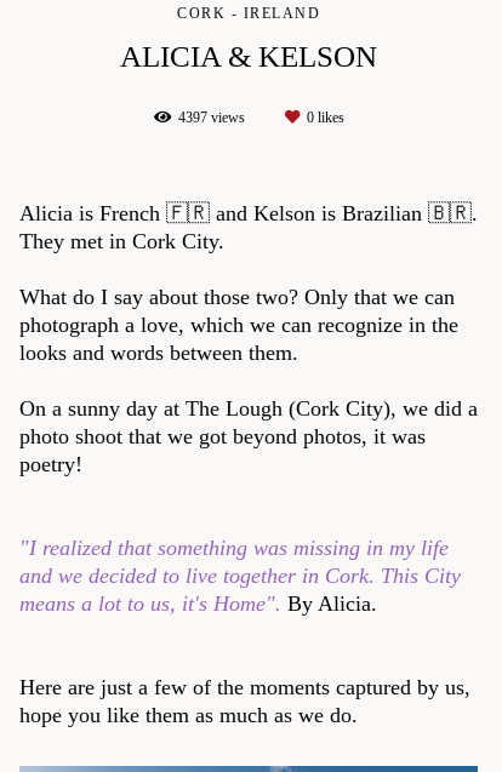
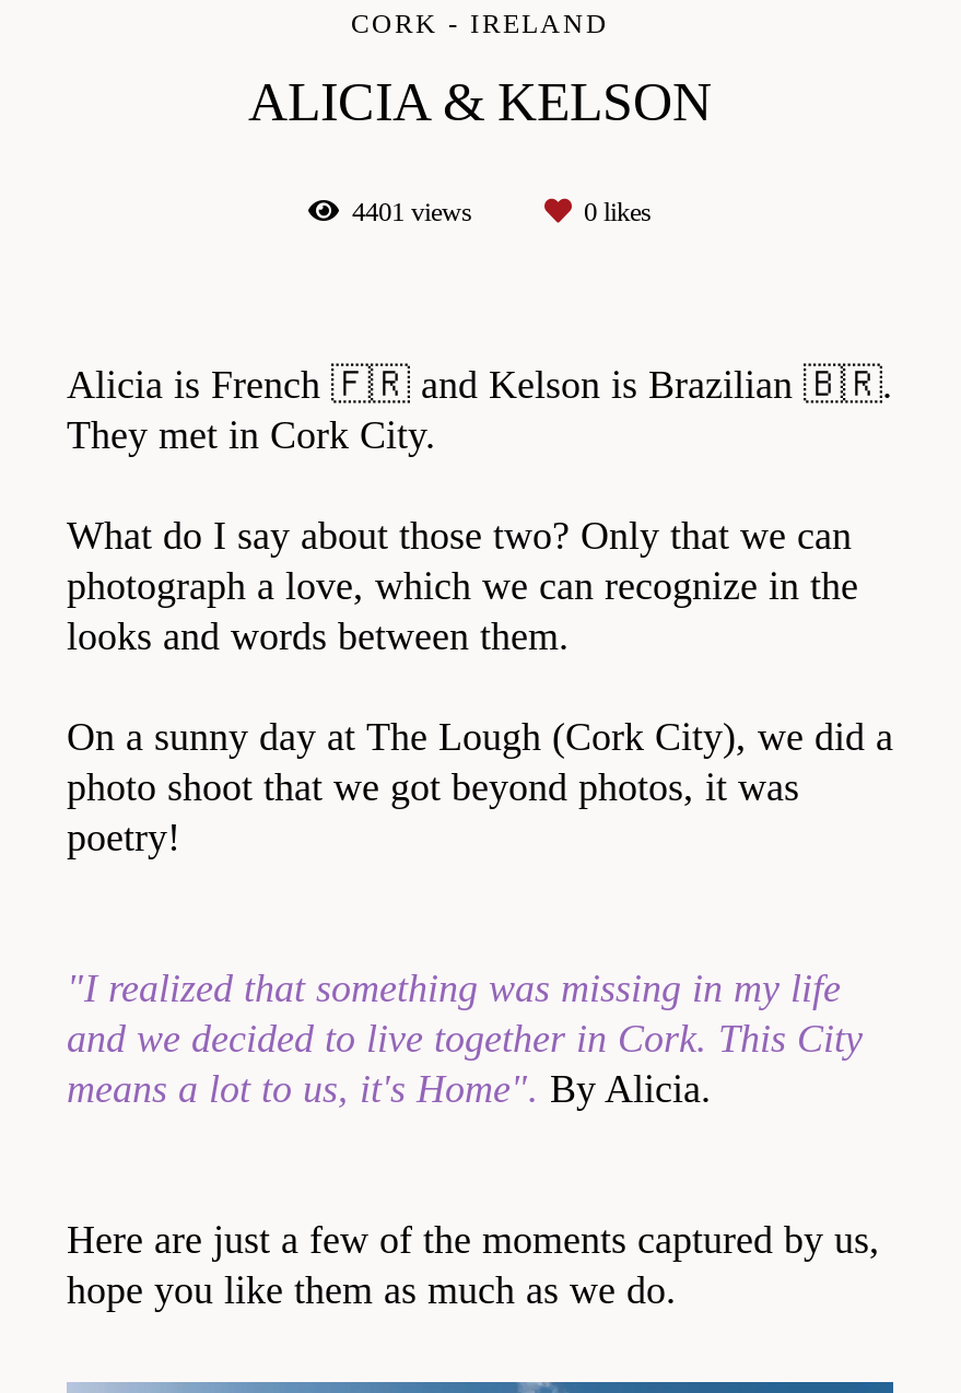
[178,109,248,126] 4397 views -> [352,197,479,227] 4401 views

